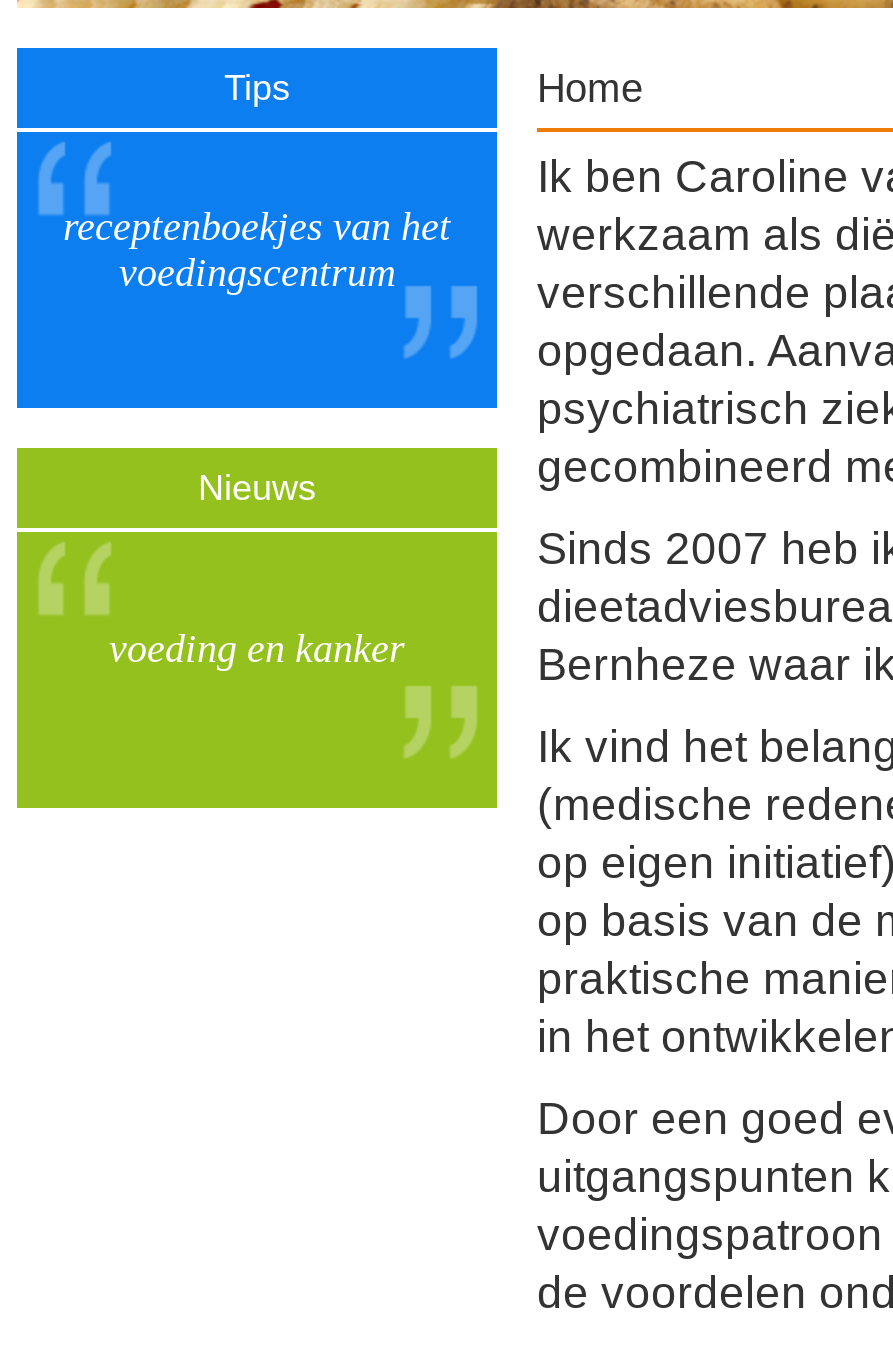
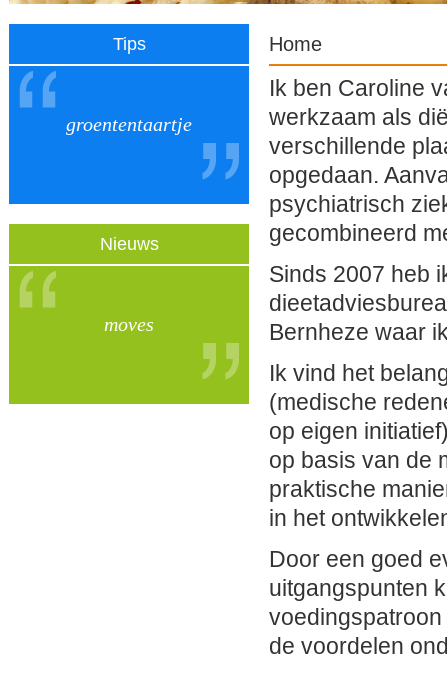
[63,204,451,294] receptenboekjes van het | voedingscentrum -> [66,113,192,135] groententaartje
[109,626,405,670] voeding en kanker -> [104,313,154,335] moves

